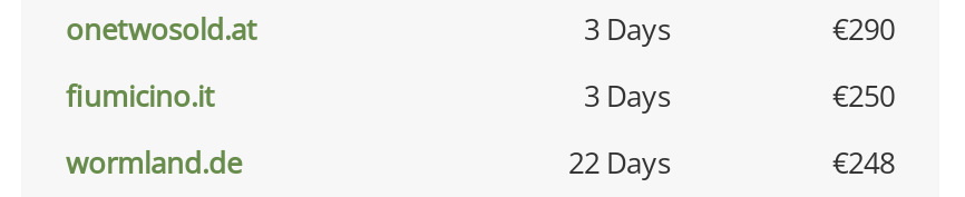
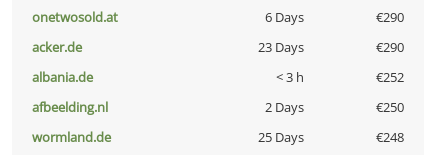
[584,9,671,49] 3 Days -> [264,8,303,26] 6 Days
[66,76,671,116] fiumicino.it | 3 Days -> [32,38,404,116] acker.de | 23 Days | €290 | albania.de | < 3 h | €252 | afbeelding.nl | 2 Days
[568,143,671,183] 22 Days -> [257,128,303,146] 25 Days

